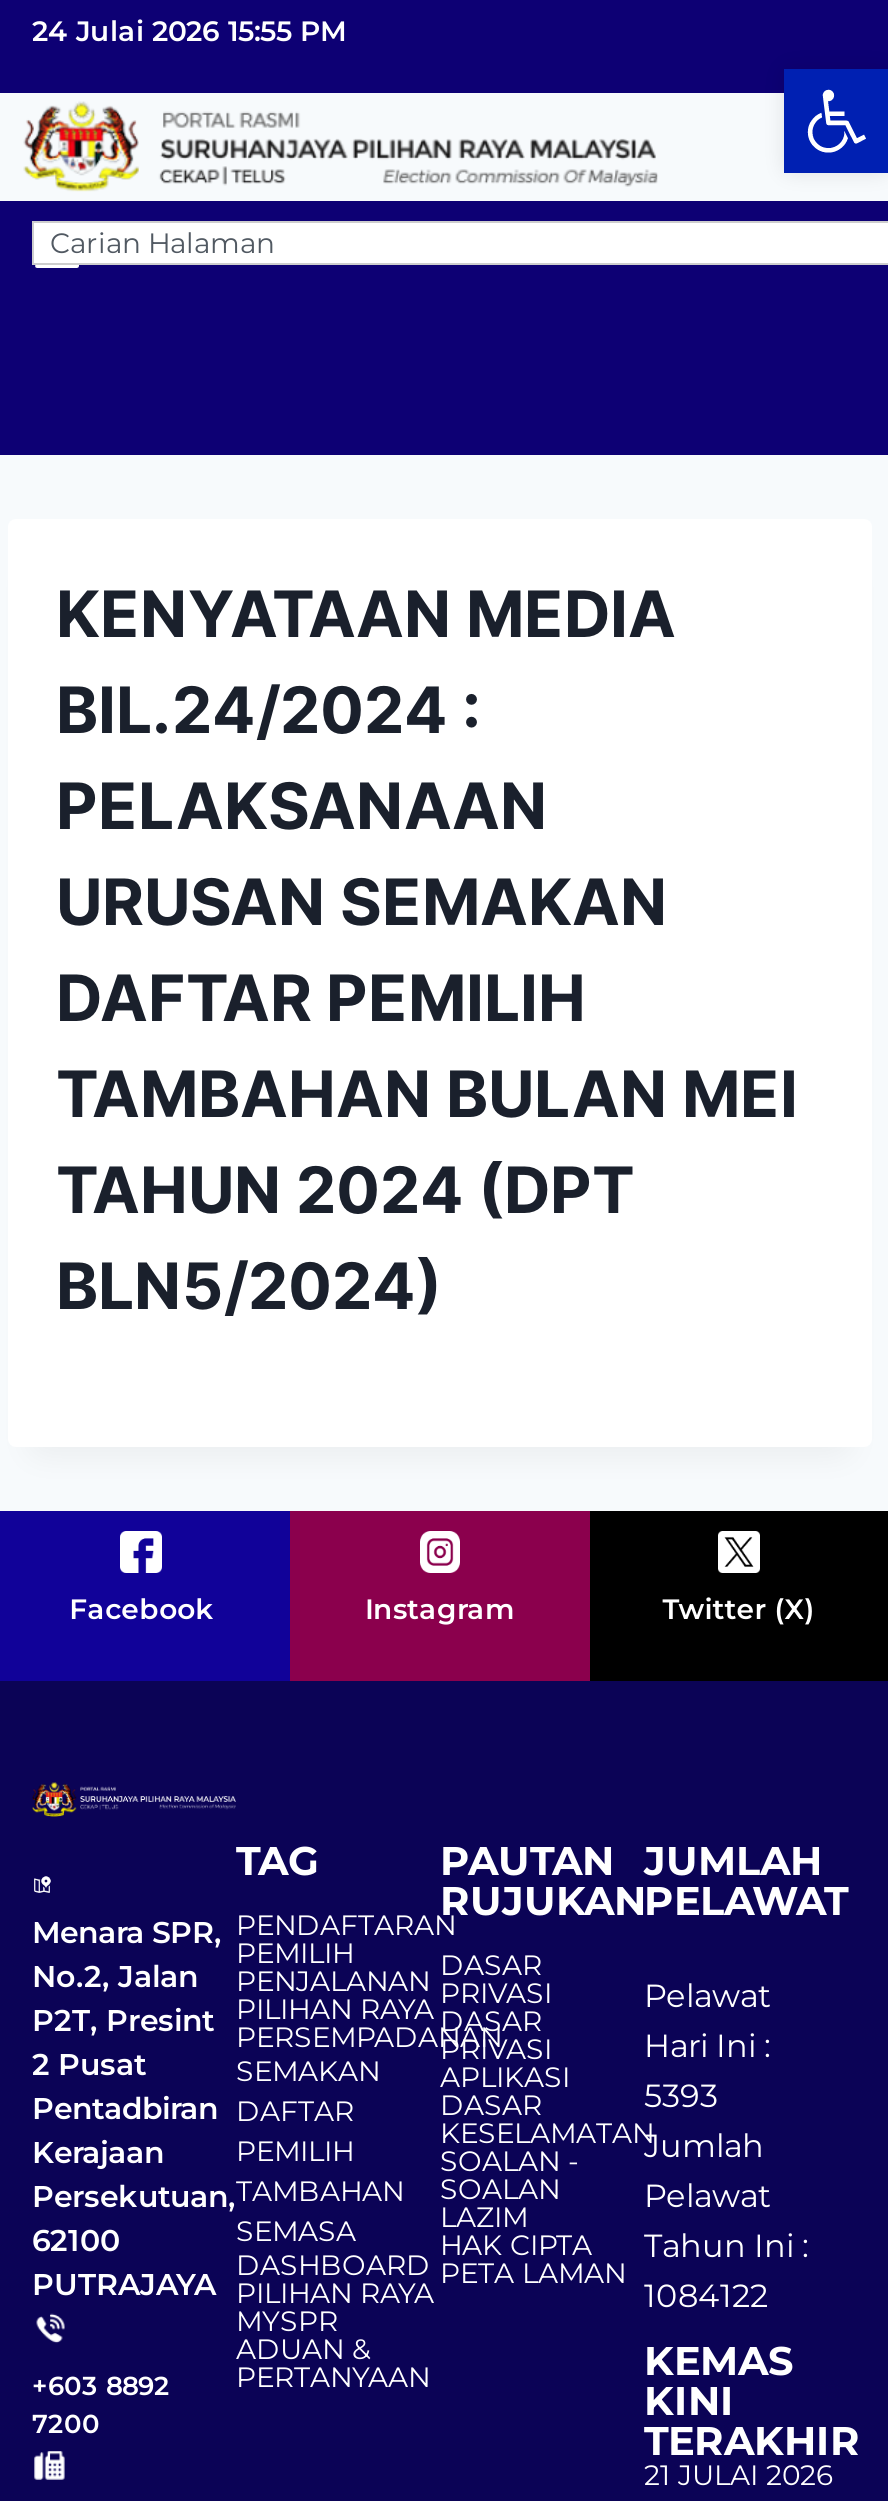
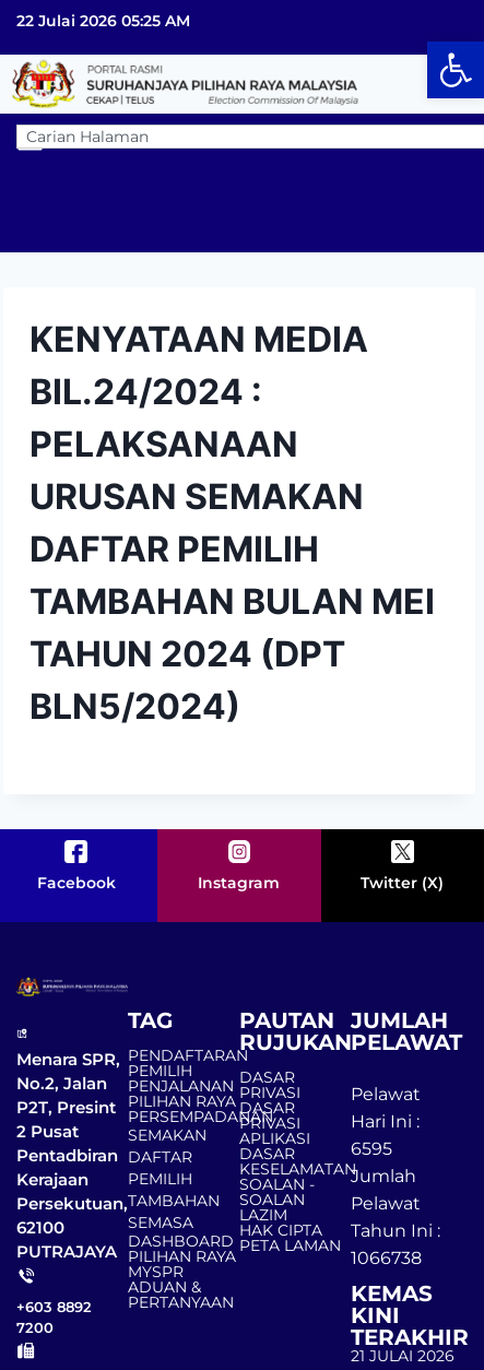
[32,13,346,49] 24 Julai 2026 15:55 PM -> [16,11,190,31] 22 Julai 2026 05:25 AM
[644,2077,718,2115] 5393 -> [351,1138,392,1159] 6595
[644,2277,768,2315] 1084122 -> [351,1248,422,1269] 1066738

